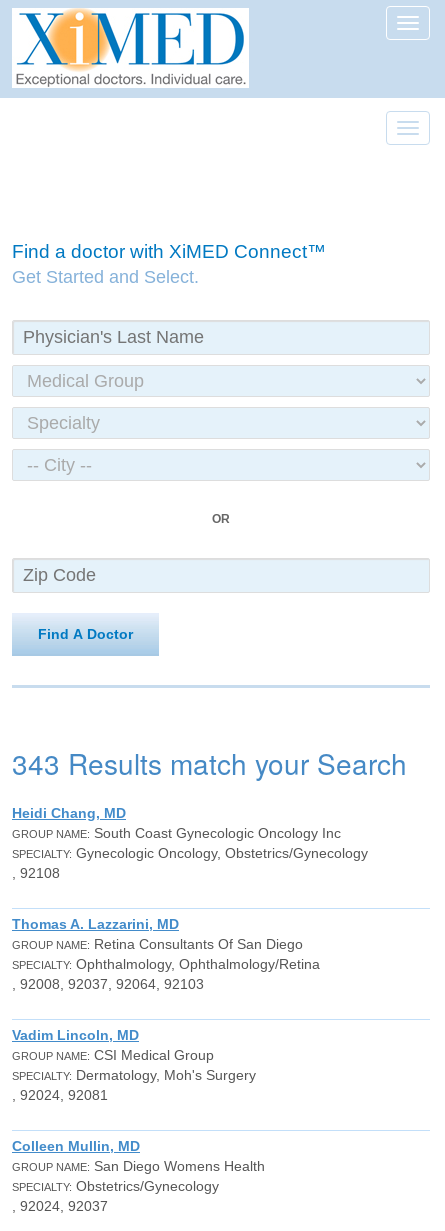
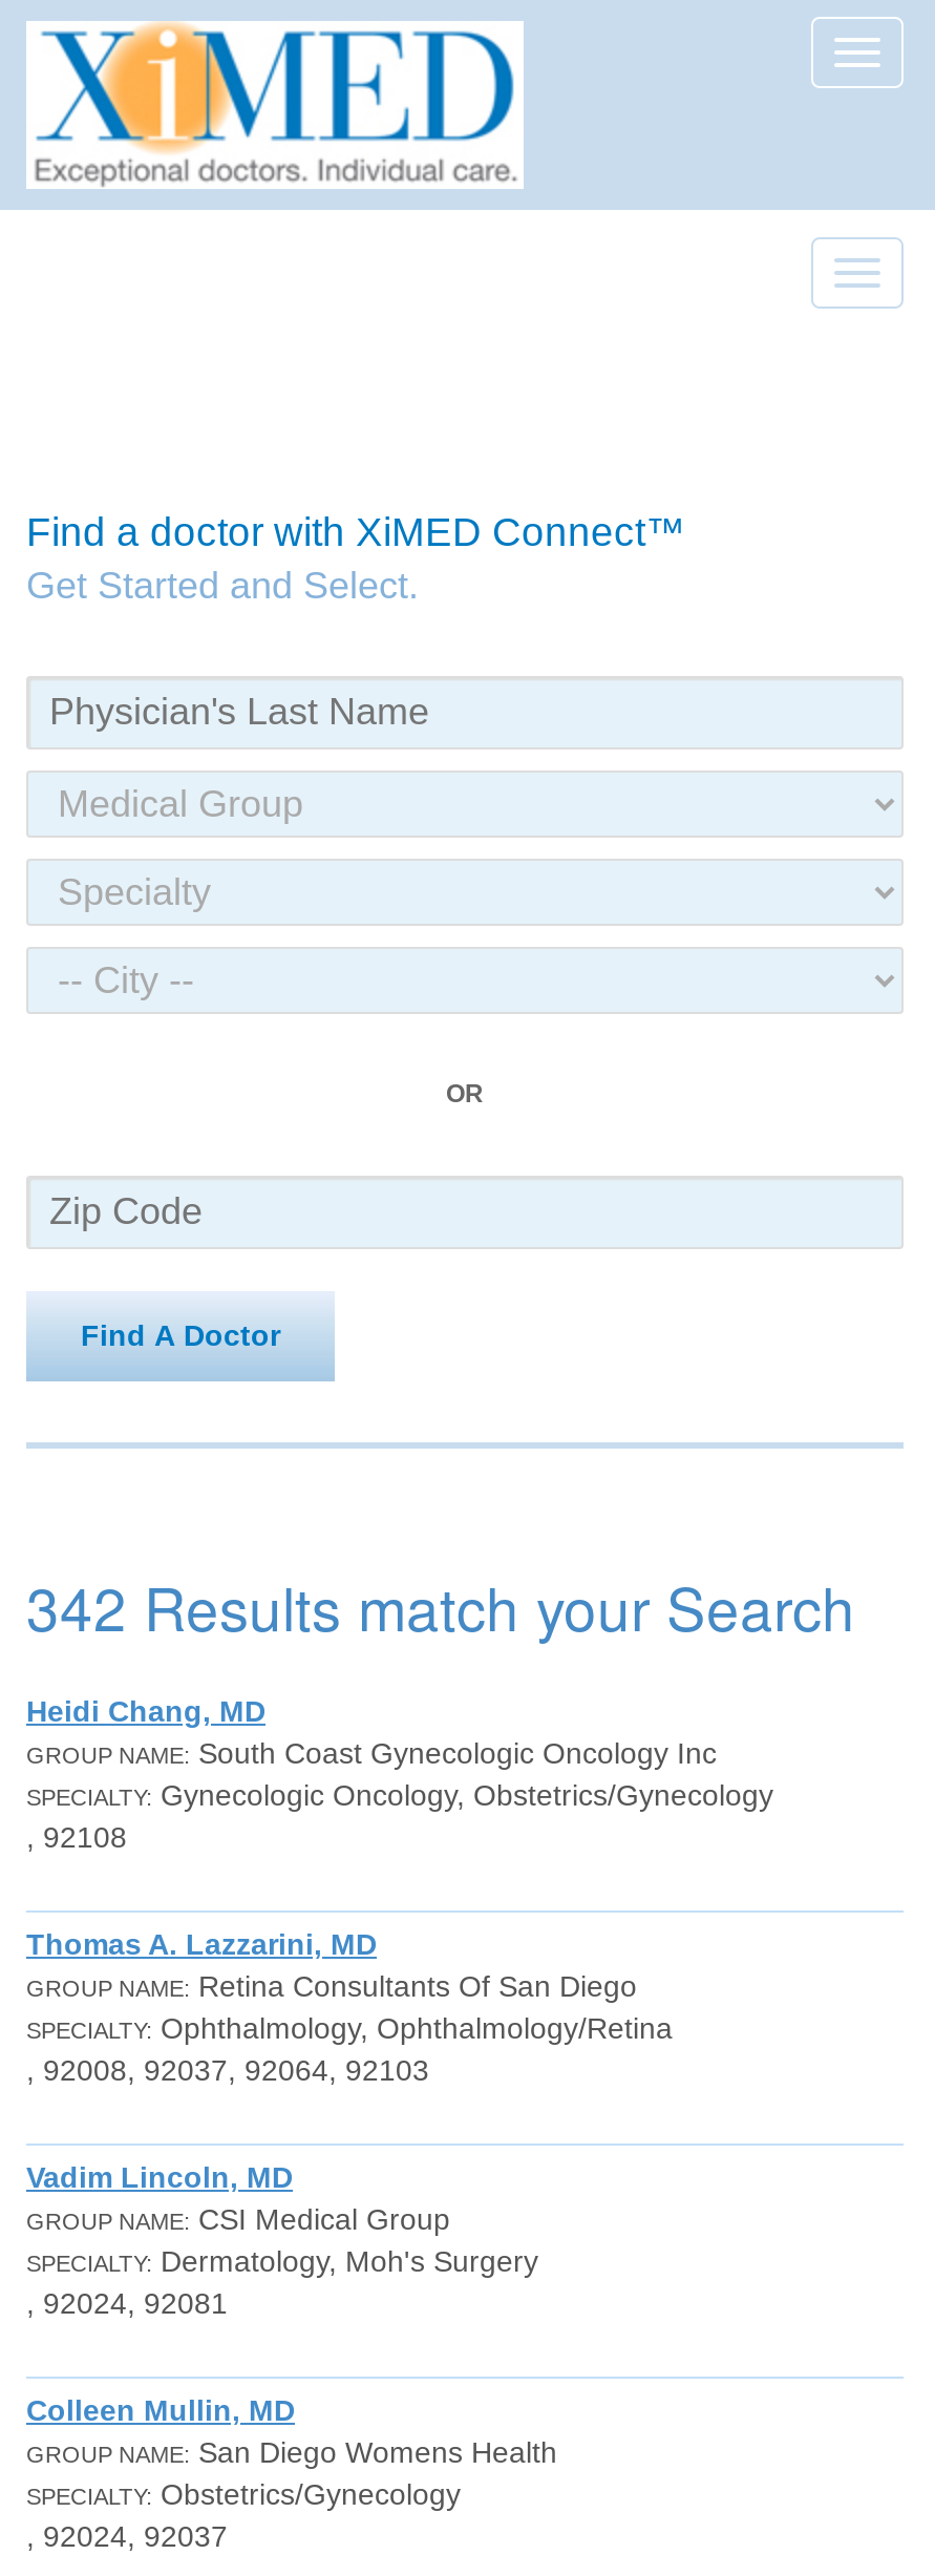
[12,743,407,783] 343 Results match your Search -> [26,1564,855,1648] 342 Results match your Search

